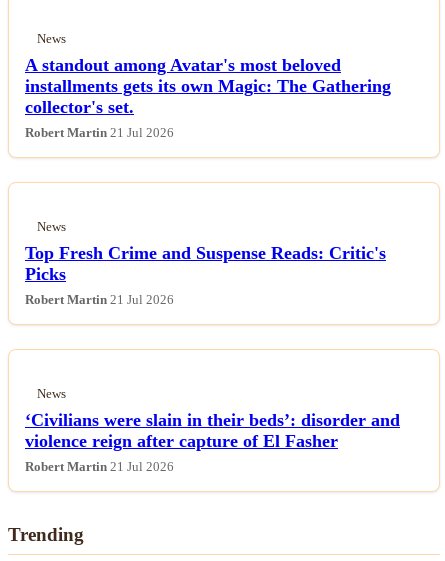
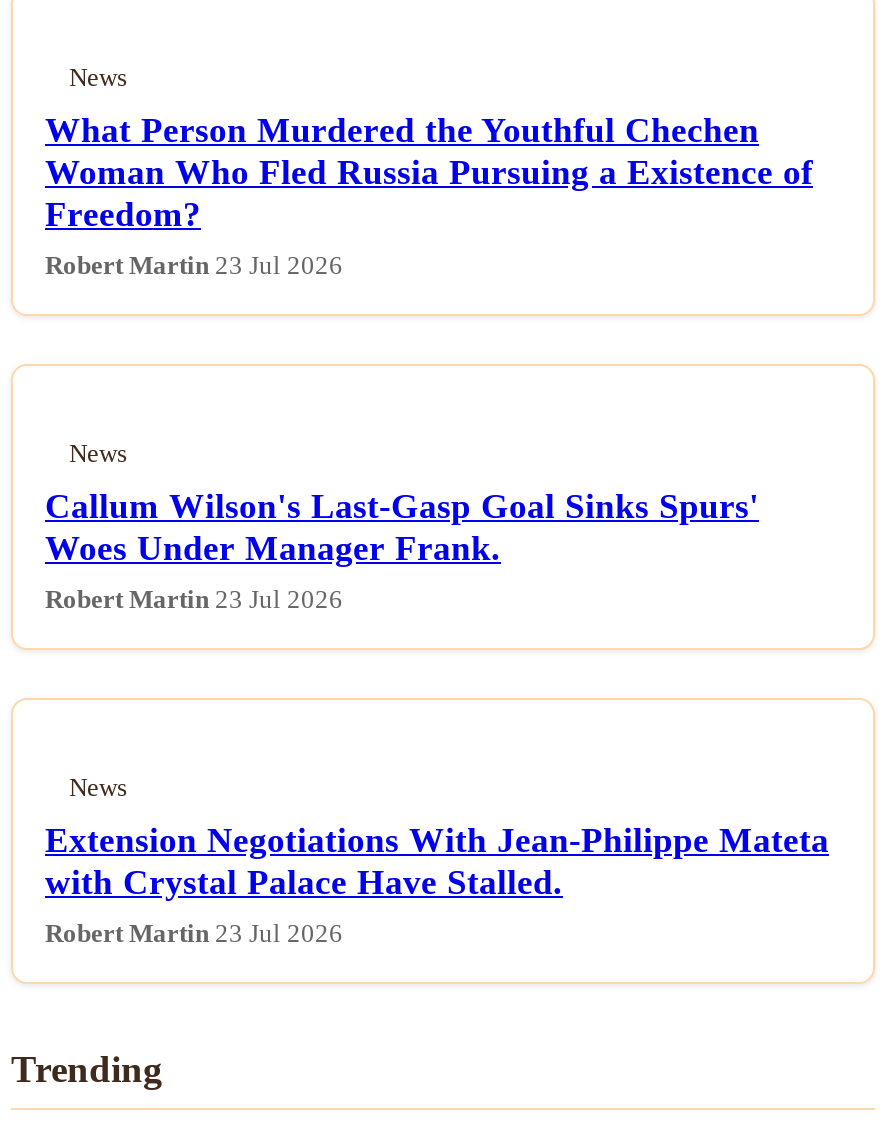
[25,55,391,140] A standout among Avatar's most beloved | installments gets its own Magic: The Gathering | collector's set. | Robert Martin 21 Jul 2026 -> [45,110,813,280] What Person Murdered the Youthful Chechen | Woman Who Fled Russia Pursuing a Existence of | Freedom? | Robert Martin 23 Jul 2026
[25,243,386,307] Top Fresh Crime and Suspense Reads: Critic's | Picks | Robert Martin 21 Jul 2026 -> [45,486,759,614] Callum Wilson's Last-Gasp Goal Sinks Spurs' | Woes Under Manager Frank. | Robert Martin 23 Jul 2026
[25,410,400,474] ‘Civilians were slain in their beds’: disorder and | violence reign after capture of El Fasher | Robert Martin 21 Jul 2026 -> [45,820,829,948] Extension Negotiations With Jean-Philippe Mateta | with Crystal Palace Have Stalled. | Robert Martin 23 Jul 2026

